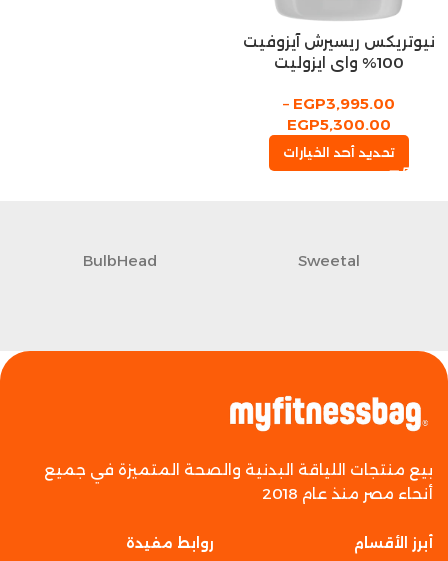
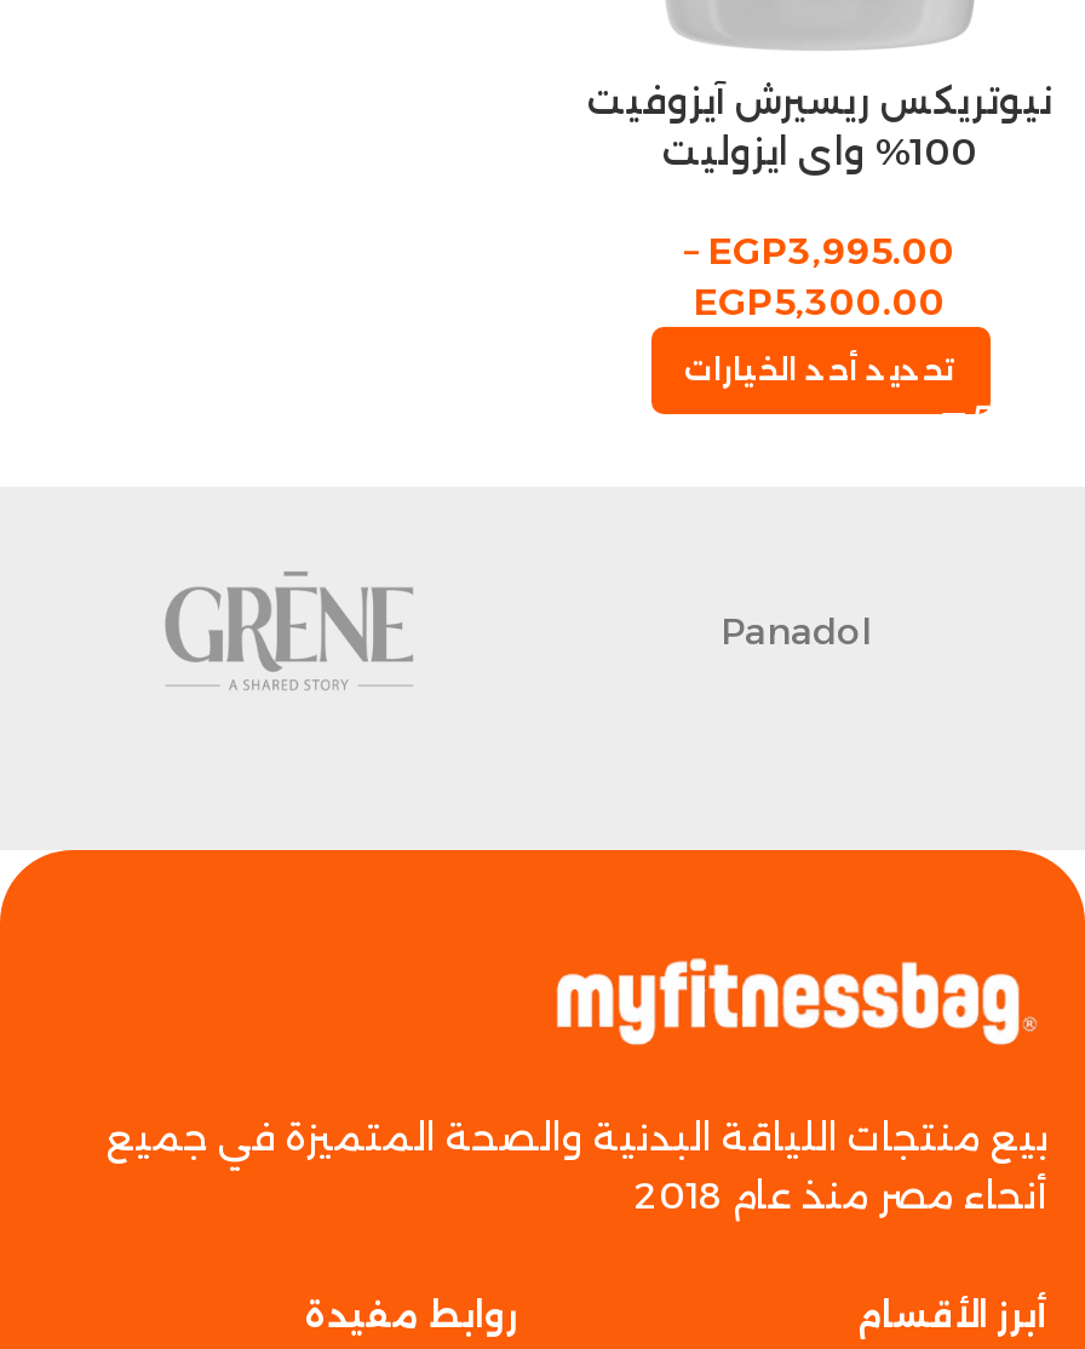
[82,251,359,270] Sweetal | BulbHead -> [721,608,871,654] Panadol

